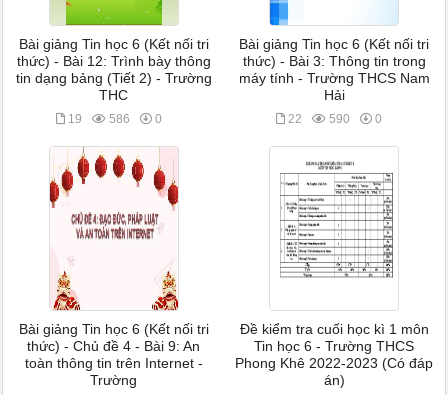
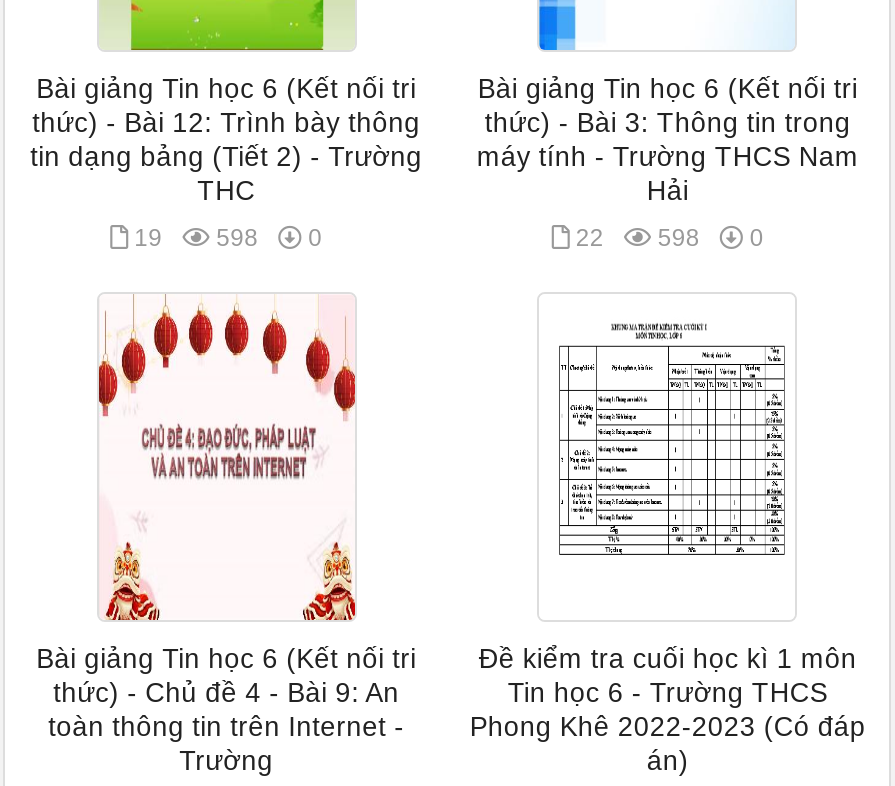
[68,112,162,126] 19 586 0 -> [134,224,322,252] 19 598 0
[288,112,382,126] 22 590 0 -> [576,224,764,252] 22 598 0

